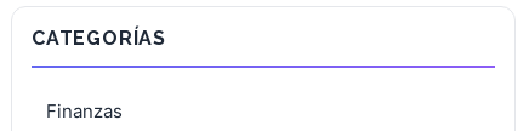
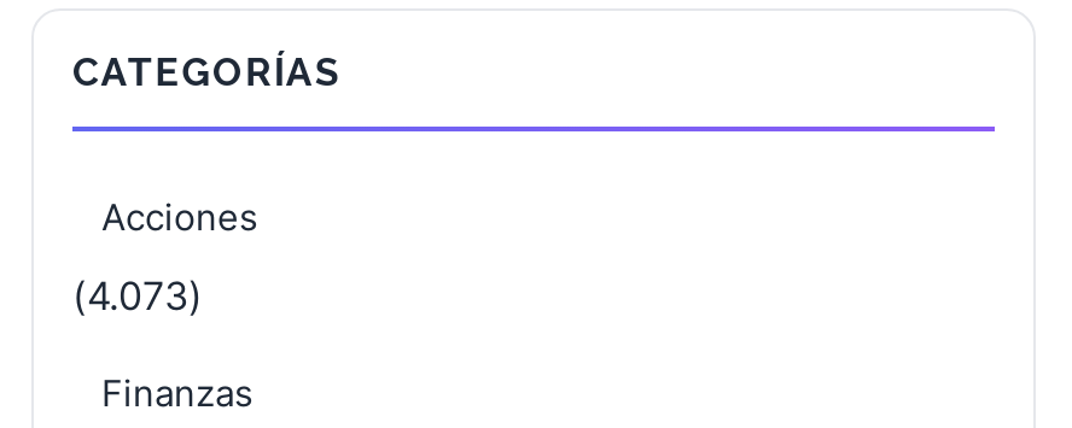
none -> [72,194,258,319] Acciones | (4.073)

